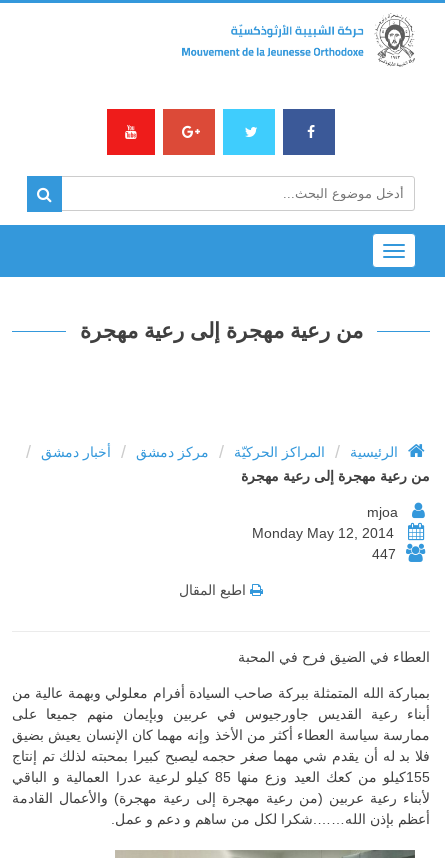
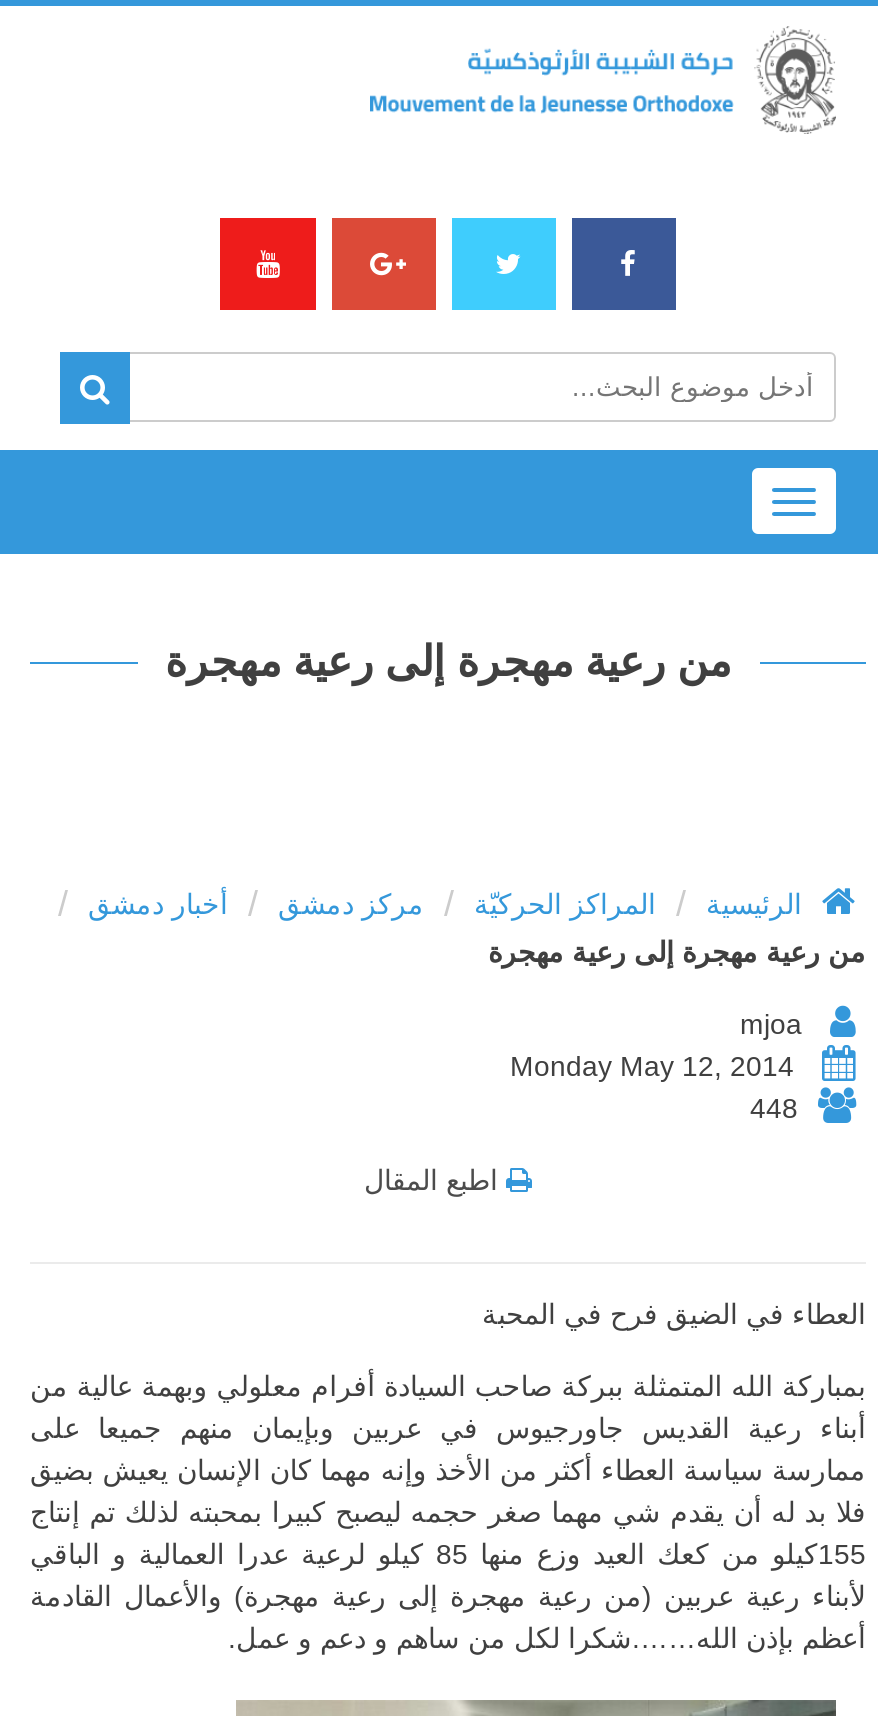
[372,546,396,562] 447 -> [750,1093,798,1125] 448

